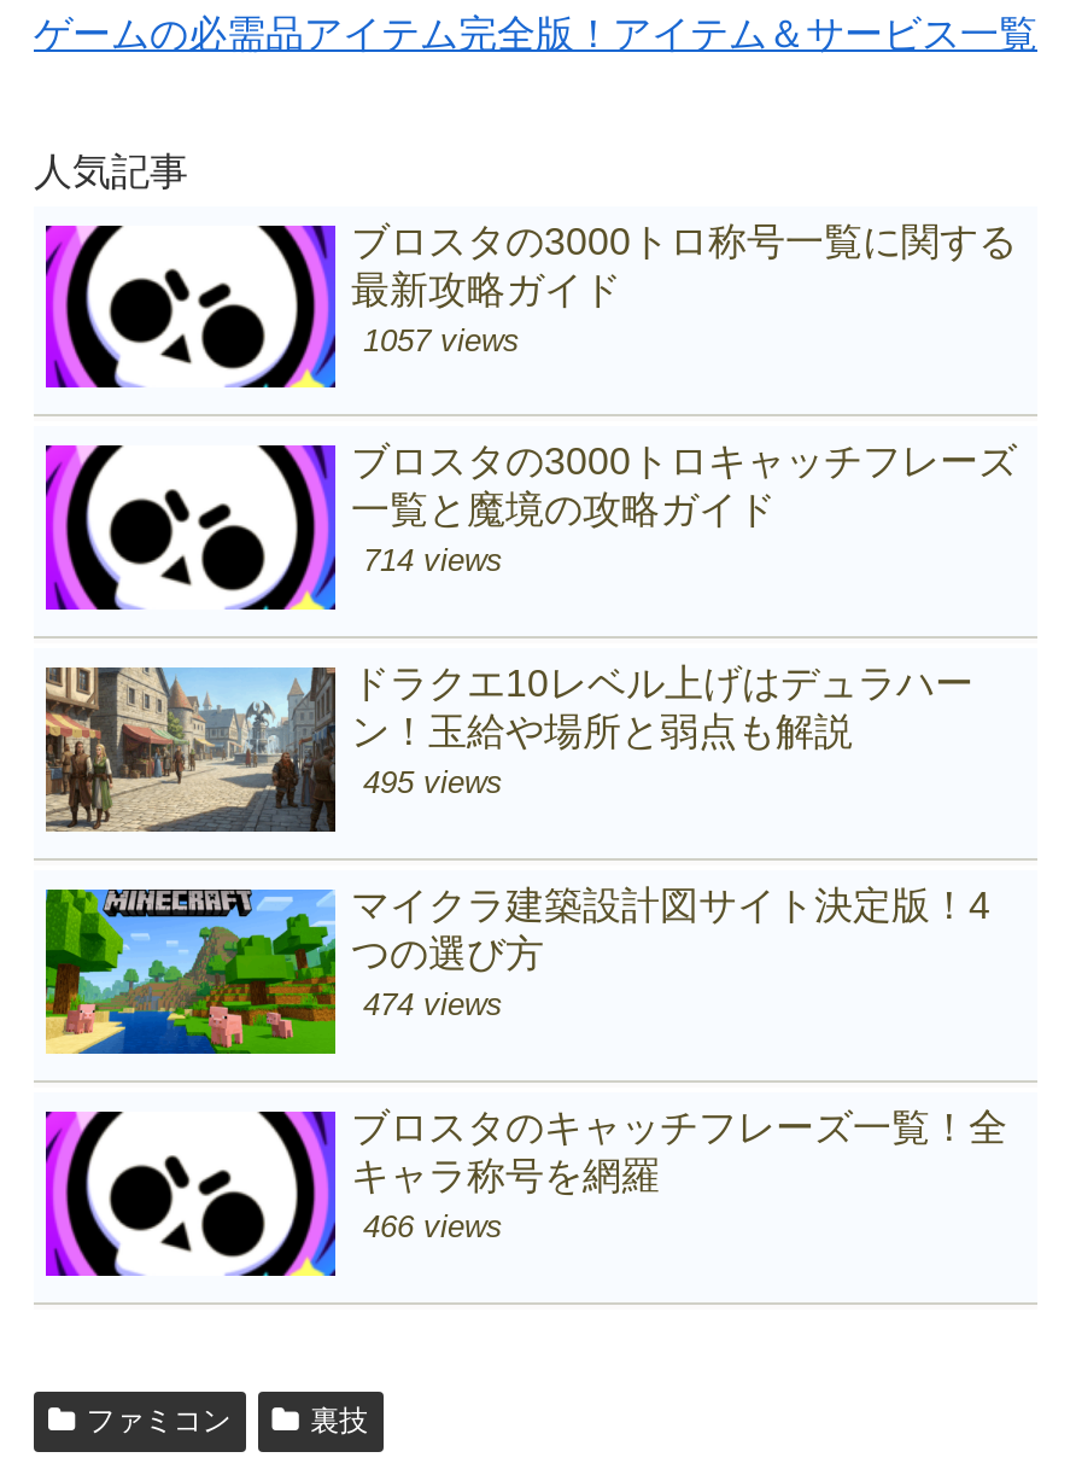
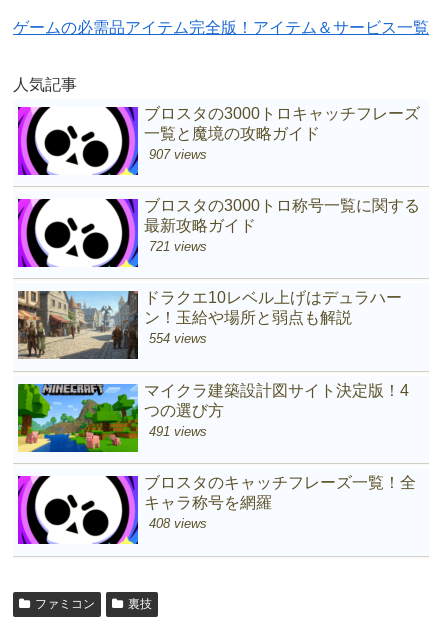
moved [351,220,1017,309] -> [144,197,420,234]: ブロスタの3000トロ称号一覧に関する | 最新攻略ガイド
[363,321,520,357] 1057 views -> none
moved [236,441,1017,614] -> [97,104,420,176]: [image] | ブロスタの3000トロキャッチフレーズ | 一覧と魔境の攻略ガイド
[363,543,503,579] 714 views -> [149,146,207,254] 907 views | 721 views
[363,765,503,801] 495 views -> [149,331,207,346] 554 views
[363,987,503,1023] 474 views -> [149,424,207,439] 491 views
[363,1208,503,1245] 466 views -> [149,516,207,531] 408 views

